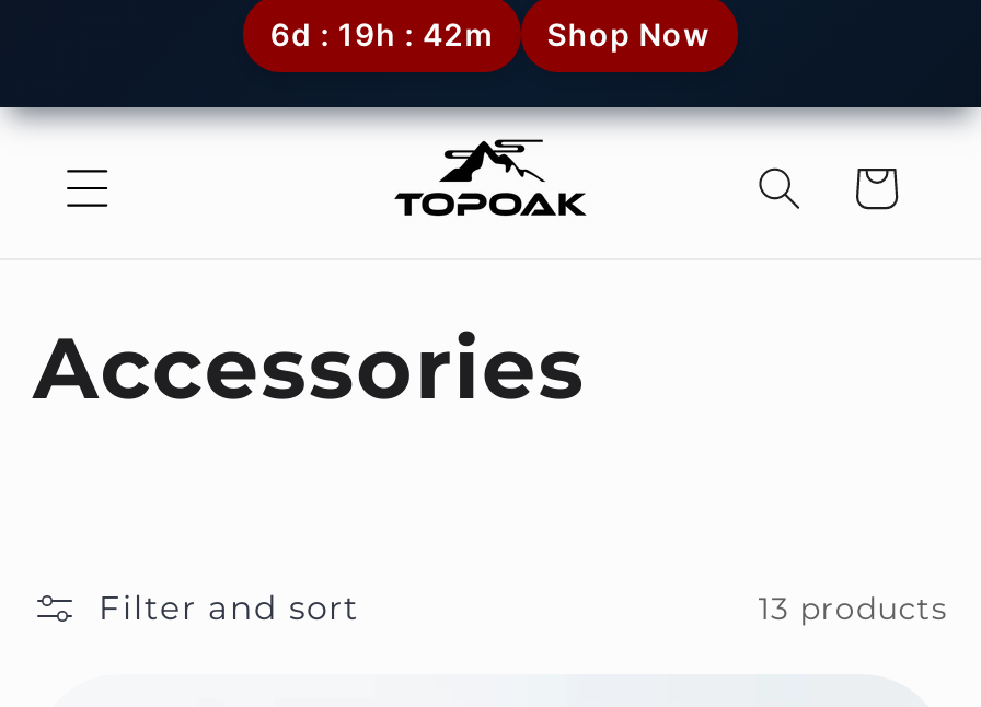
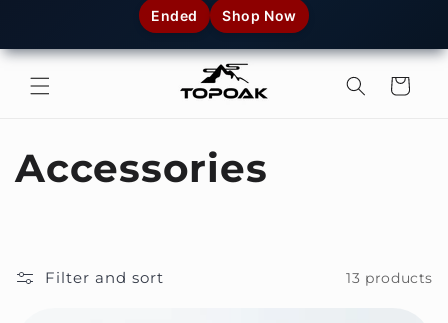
[270,15,494,53] 6d : 19h : 42m -> [151,7,198,24] Ended

